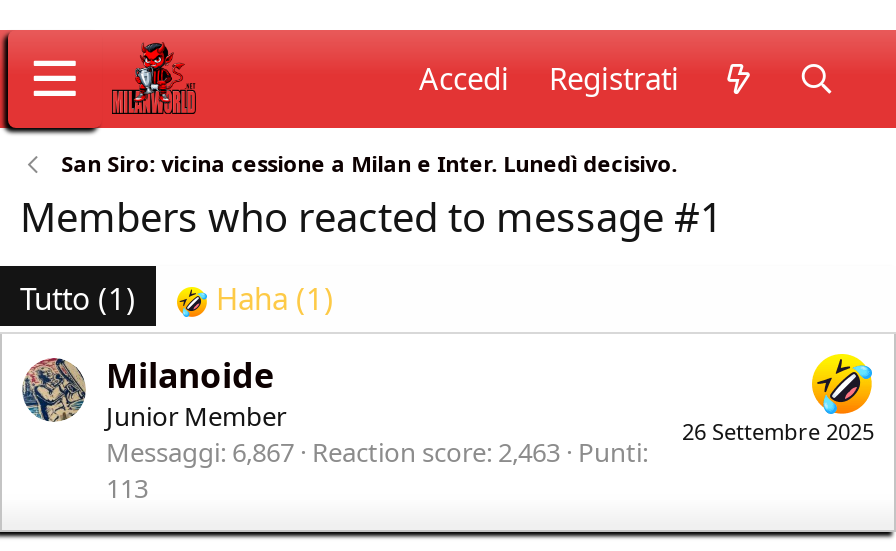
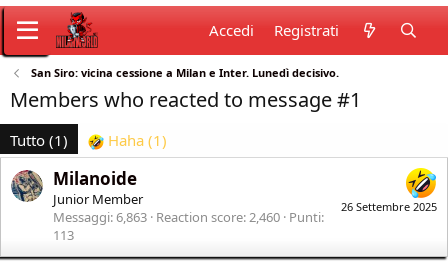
[106,434,642,470] Messaggi 6,867 Reaction score 2,463 Punti -> [53,208,321,226] Messaggi 6,863 Reaction score 2,460 Punti

